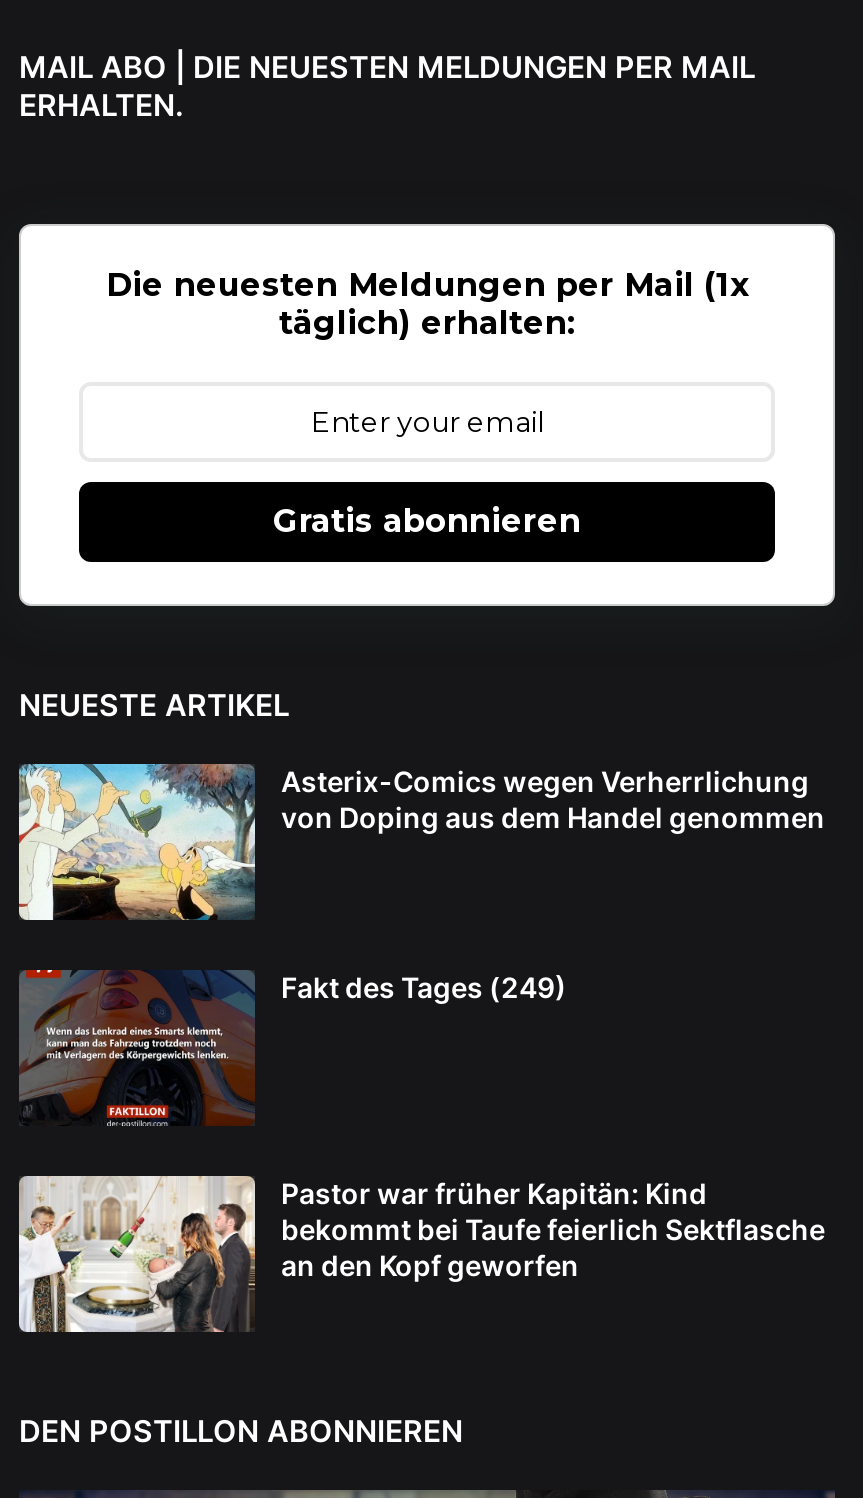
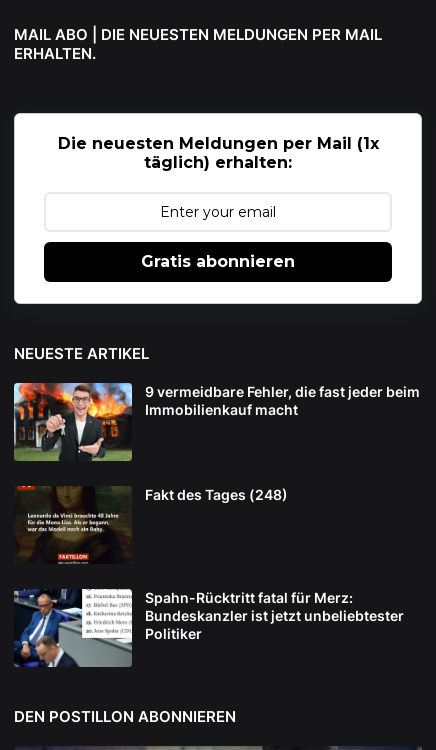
[17,762,825,922] [image] | Asterix-Comics wegen Verherrlichung | von Doping aus dem Handel genommen -> [13,382,420,462] [image] | 9 vermeidbare Fehler, die fast jeder beim | Immobilienkauf macht
[19,969,567,1126] [image] | Fakt des Tages (249) -> [15,485,288,563] [image] | Fakt des Tages (248)
[17,1174,825,1334] [image] | Pastor war früher Kapitän: Kind | bekommt bei Taufe feierlich Sektflasche | an den Kopf geworfen -> [14,588,404,667] [image] | Spahn-Rücktritt fatal für Merz: | Bundeskanzler ist jetzt unbeliebtester | Politiker

